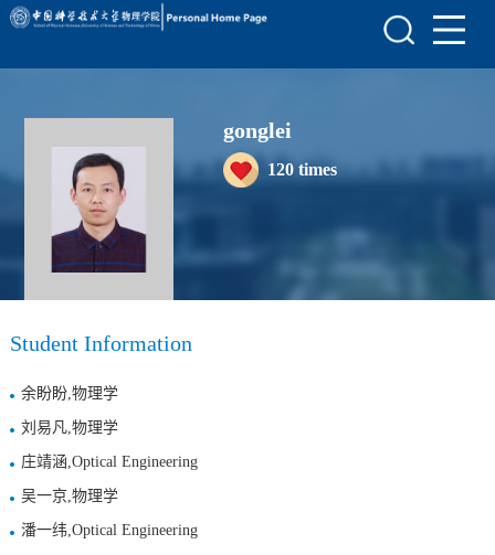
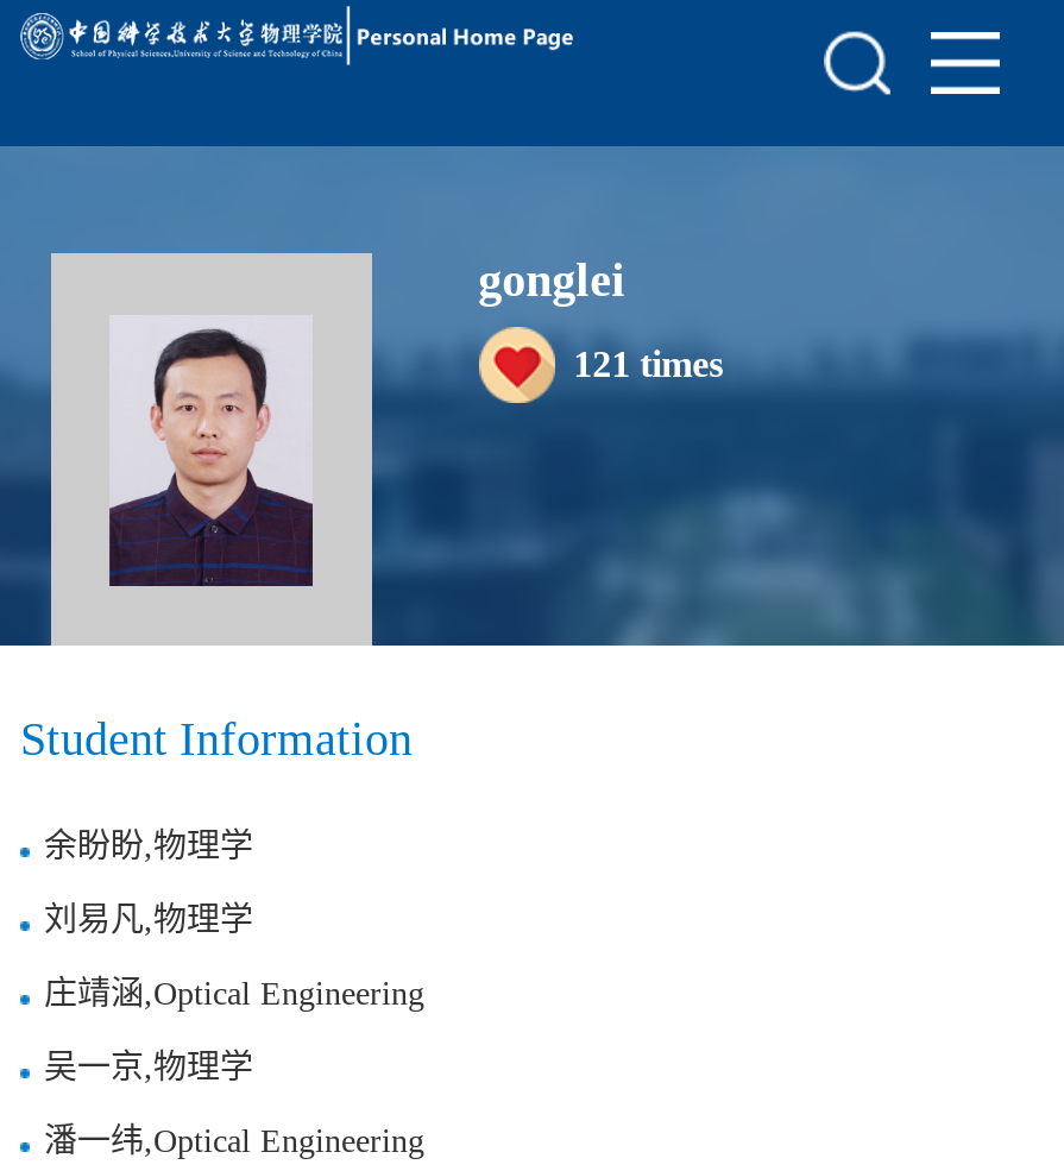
[267,160,337,178] 120 times -> [573,343,723,383] 121 times

